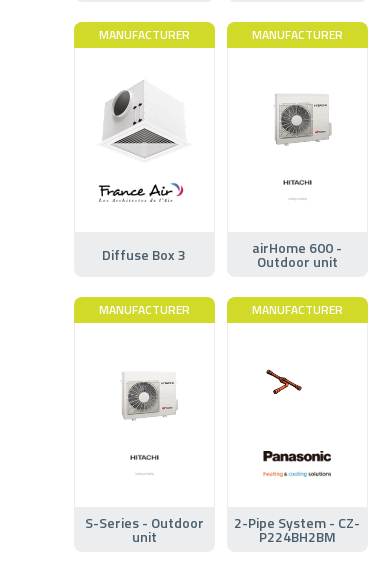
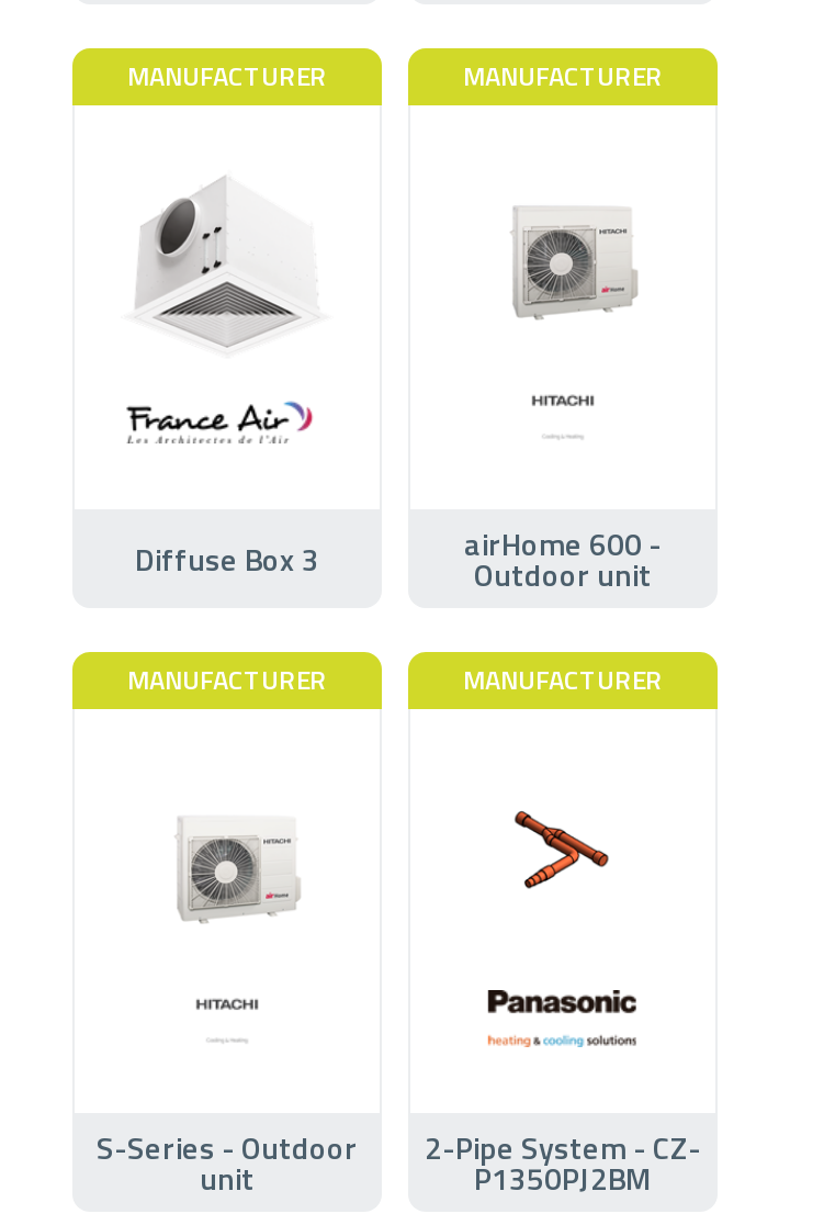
[265,369,318,404] [image] -> [496,810,610,891] [image]
[259,526,336,547] P224BH2BM -> [474,1154,652,1200] P1350PJ2BM

